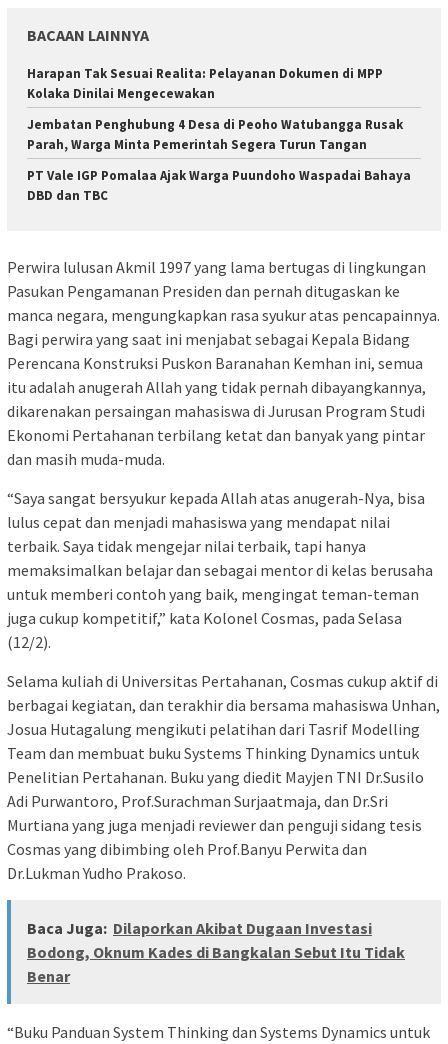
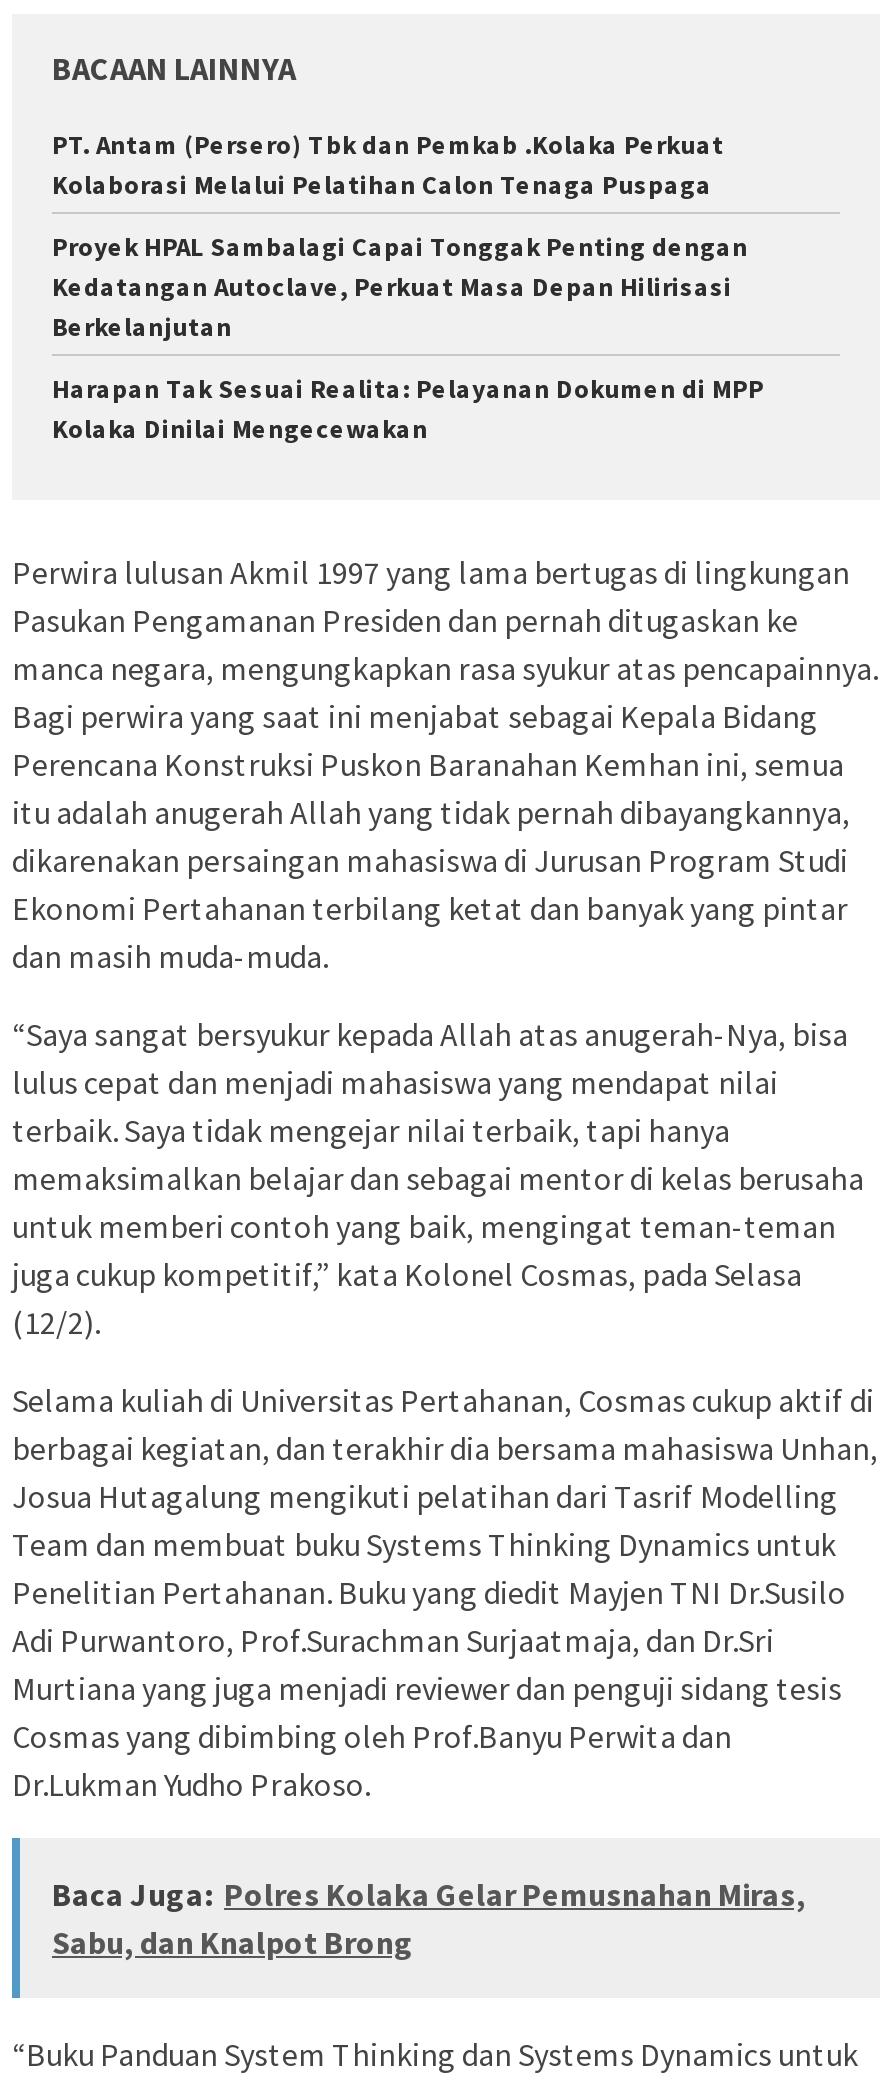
none -> [52,128,748,344] PT. Antam (Persero) Tbk dan Pemkab .Kolaka Perkuat | Kolaborasi Melalui Pelatihan Calon Tenaga Puspaga | Proyek HPAL Sambalagi Capai Tonggak Penting dengan | Kedatangan Autoclave, Perkuat Masa Depan Hilirisasi | Berkelanjutan
moved [27,65,383,102] -> [52,372,764,446]: Harapan Tak Sesuai Realita: Pelayanan Dokumen di MPP | Kolaka Dinilai Mengecewakan
[27,116,411,204] Jembatan Penghubung 4 Desa di Peoho Watubangga Rusak | Parah, Warga Minta Pemerintah Segera Turun Tangan | PT Vale IGP Pomalaa Ajak Warga Puundoho Waspadai Bahaya | DBD dan TBC -> none
moved [7,256,440,882] -> [12,551,878,1803]: Perwira lulusan Akmil 1997 yang lama bertugas di lingkungan | Pasukan Pengamanan Presiden dan pernah ditugaskan ke | manca negara, mengungkapkan rasa syukur atas pencapainnya. | ... | Cosmas yang dibimbing oleh Prof.Banyu Perwita dan | Dr.Lukman Yudho Prakoso.
[27,917,405,985] Baca Juga: Dilaporkan Akibat Dugaan Investasi | Bodong, Oknum Kades di Bangkalan Sebut Itu Tidak | Benar -> [52,1873,806,1961] Baca Juga: Polres Kolaka Gelar Pemusnahan Miras, | Sabu, dan Knalpot Brong

